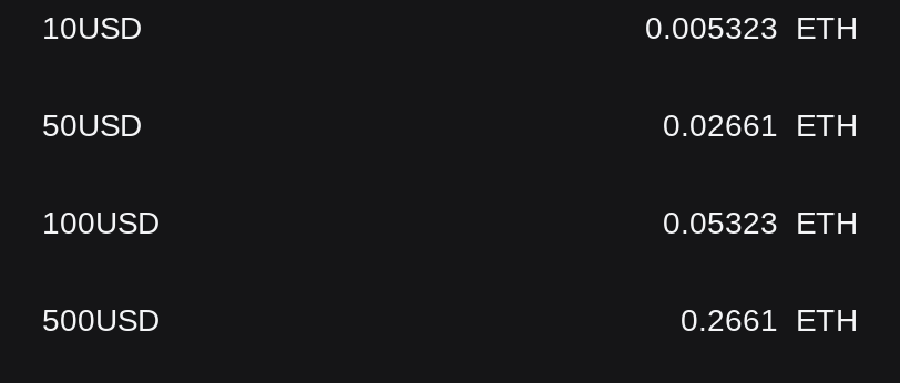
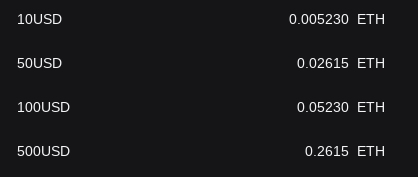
[645,10,858,45] 0.005323 ETH -> [289,11,385,27] 0.005230 ETH
[663,107,858,143] 0.02661 ETH -> [297,55,385,71] 0.02615 ETH
[663,205,858,240] 0.05323 ETH -> [297,99,385,115] 0.05230 ETH
[681,302,858,338] 0.2661 ETH -> [305,143,385,159] 0.2615 ETH

